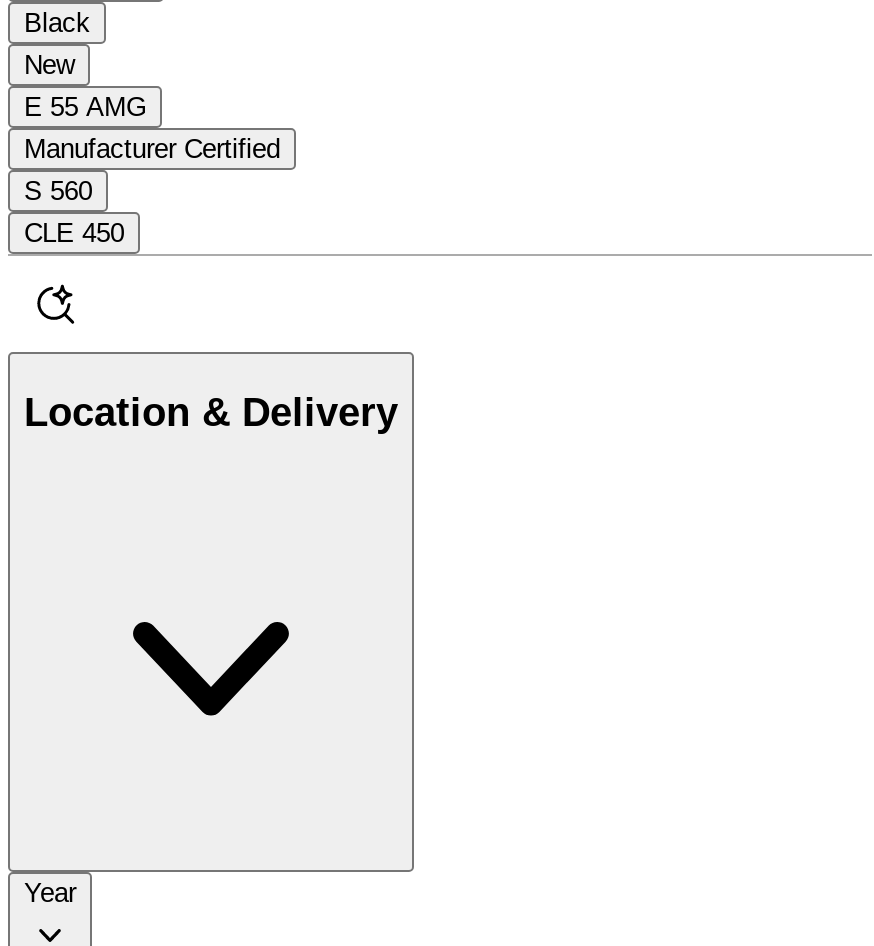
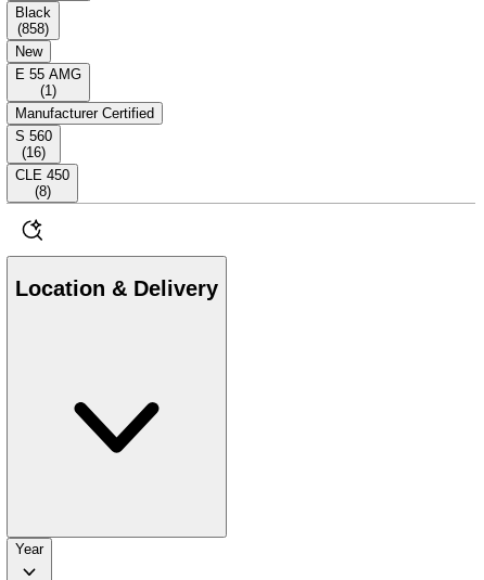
none -> [17,20,49,37] (858)
none -> [40,82,56,99] (1)
none -> [22,144,46,160] (16)
none -> [34,183,50,199] (8)

